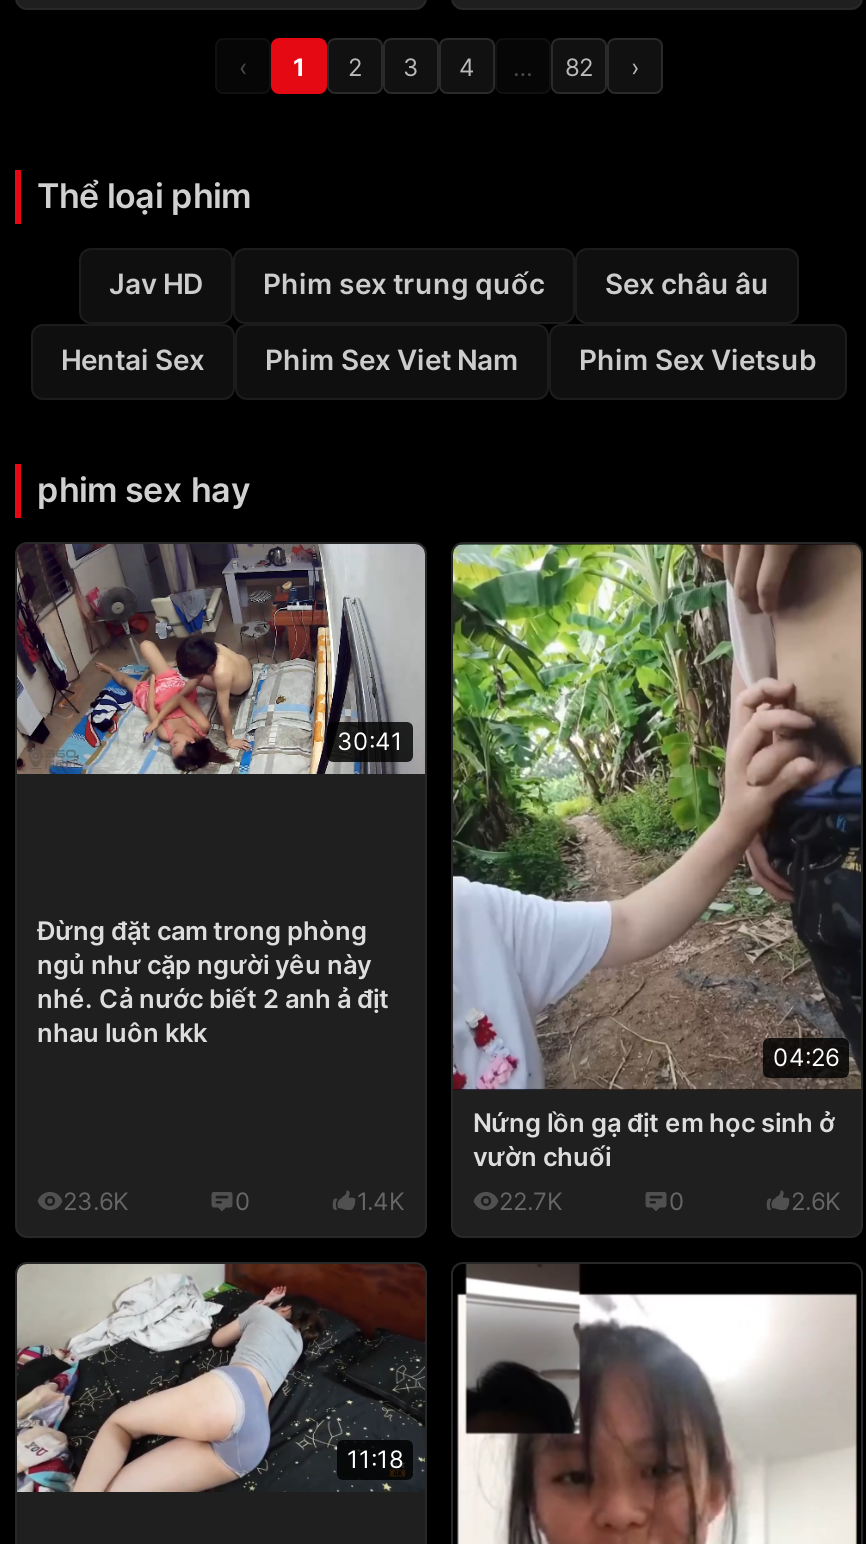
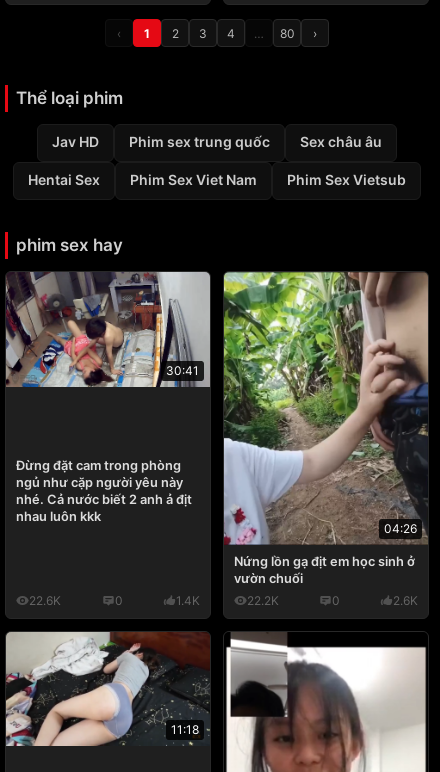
[565,51,593,81] 82 -> [279,26,294,41] 80
[63,1185,129,1215] 23.6K -> [29,593,61,608] 22.6K
[499,1185,563,1215] 22.7K -> [247,593,279,608] 22.2K

